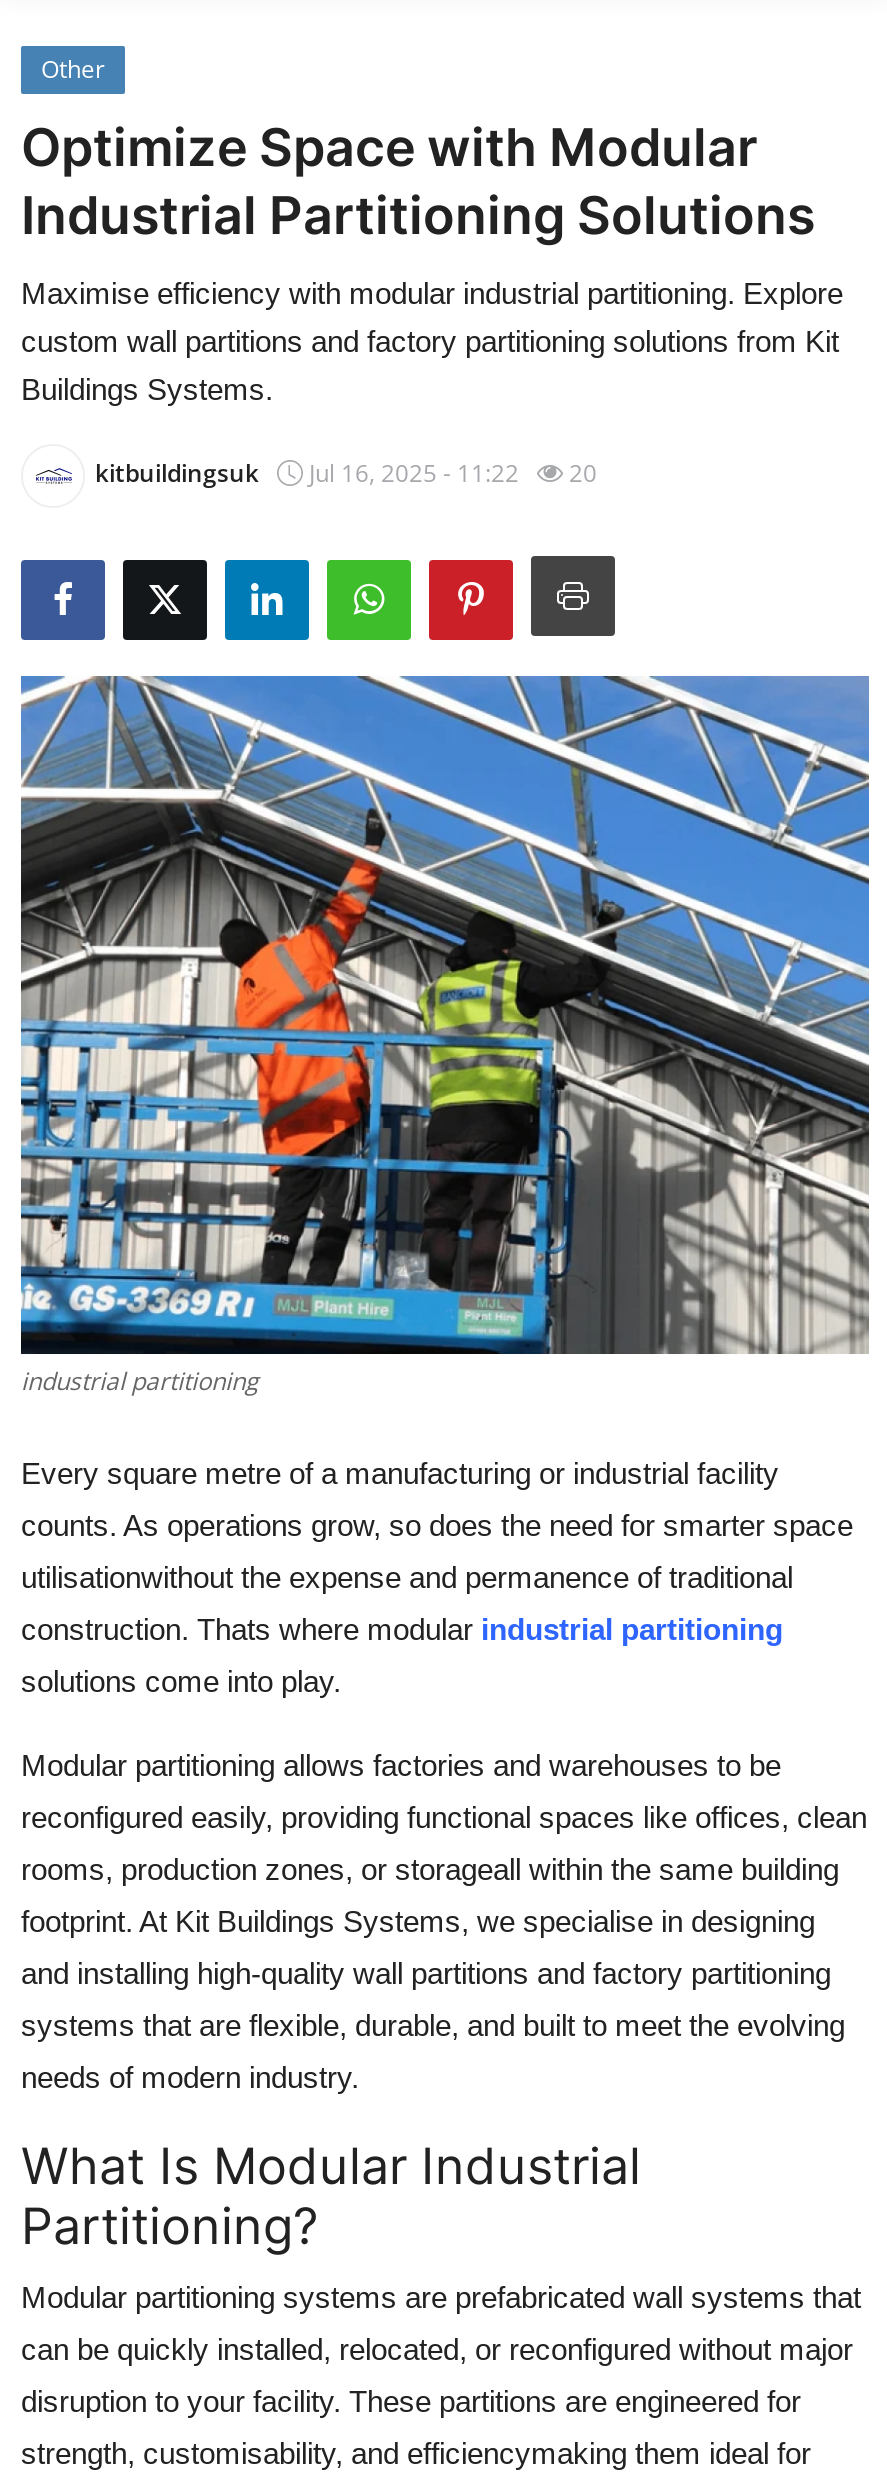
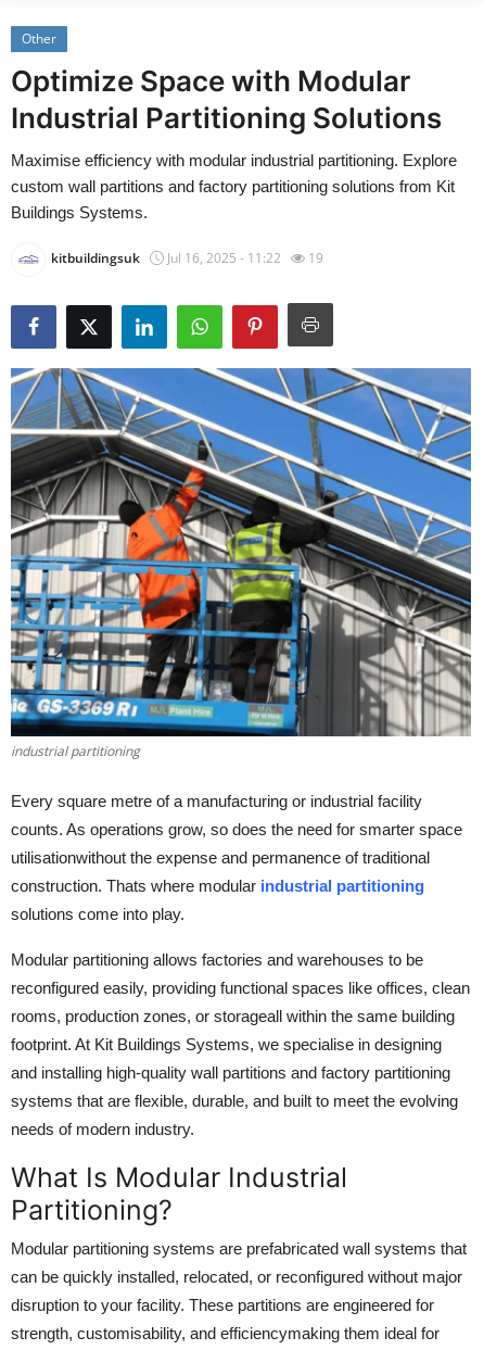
[95,456,597,490] kitbuildingsuk Jul 16, 2025 - 11:22 20 -> [51,249,323,267] kitbuildingsuk Jul 16, 2025 - 11:22 19

